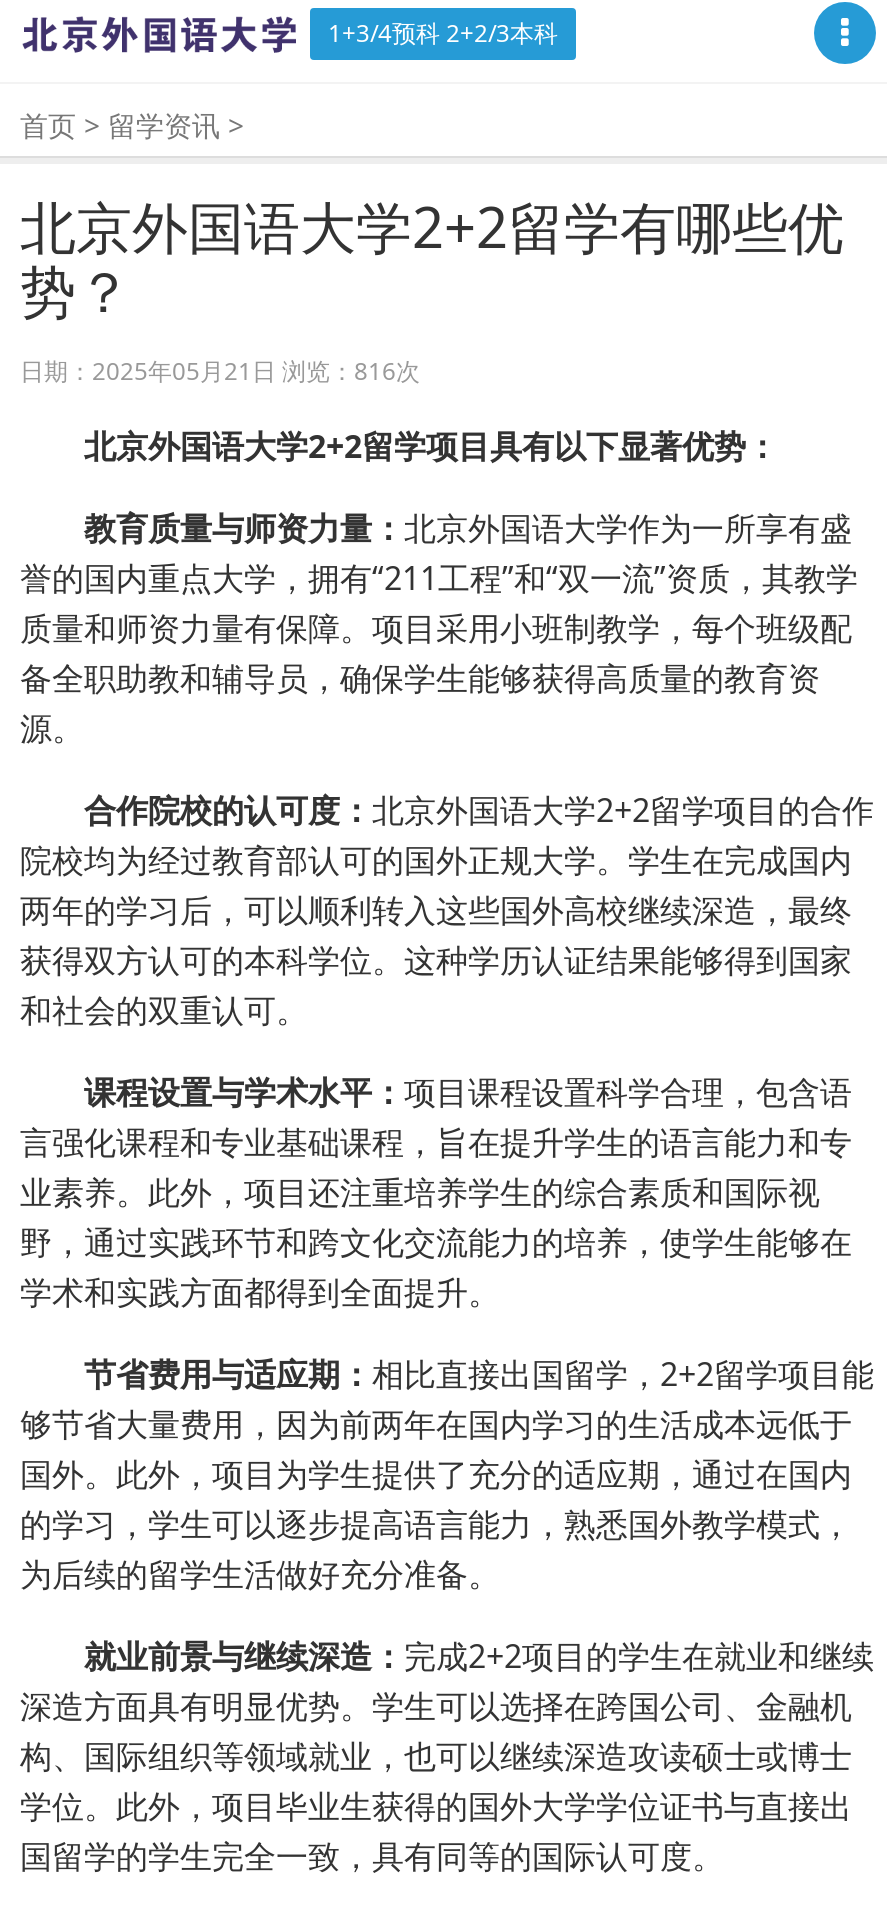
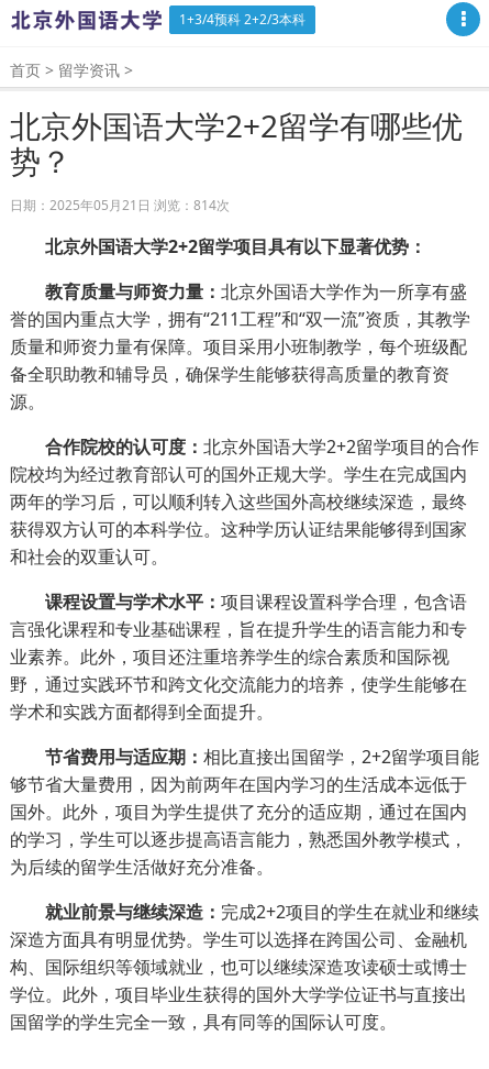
[20,354,420,388] 日期：2025年05月21日 浏览：816次 -> [10,196,230,214] 日期：2025年05月21日 浏览：814次

